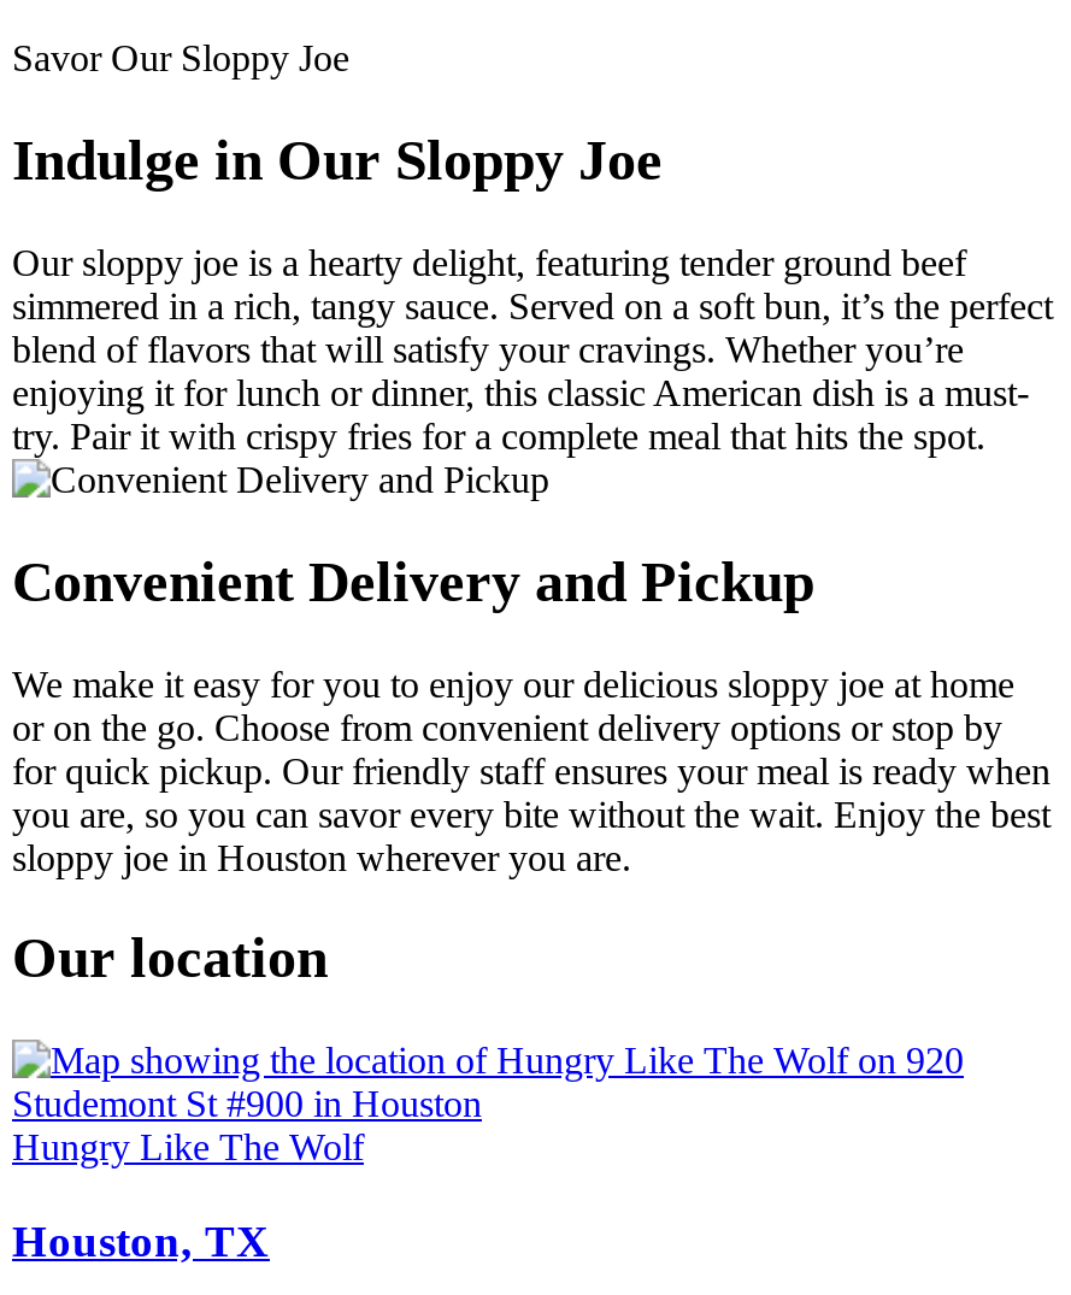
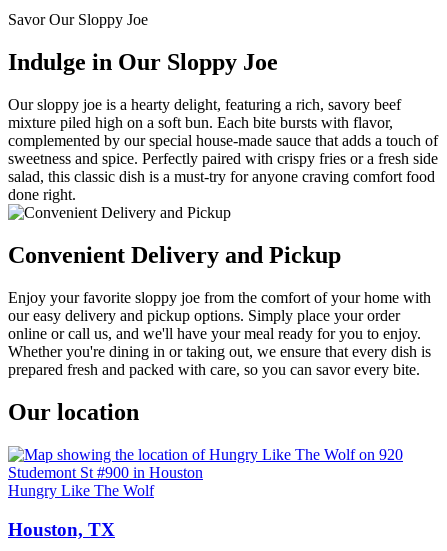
[12,242,1053,456] Our sloppy joe is a hearty delight, featuring tender ground beef | simmered in a rich, tangy sauce. Served on a soft bun, it’s the perfect | blend of flavors that will satisfy your cravings. Whether you’re | enjoying it for lunch or dinner, this classic American dish is a must- | try. Pair it with crispy fries for a complete meal that hits the spot. -> [8,96,438,203] Our sloppy joe is a hearty delight, featuring a rich, savory beef | mixture piled high on a soft bun. Each bite bursts with flavor, | complemented by our special house-made sauce that adds a touch of | sweetness and spice. Perfectly paired with crispy fries or a fresh side | salad, this classic dish is a must-try for anyone craving comfort food | done right.
[12,663,1051,877] We make it easy for you to enjoy our delicious sloppy joe at home | or on the go. Choose from convenient delivery options or stop by | for quick pickup. Our friendly staff ensures your meal is ready when | you are, so you can savor every bite without the wait. Enjoy the best | sloppy joe in Houston wherever you are. -> [8,289,431,378] Enjoy your favorite sloppy joe from the comfort of your home with | our easy delivery and pickup options. Simply place your order | online or call us, and we'll have your meal ready for you to enjoy. | Whether you're dining in or taking out, we ensure that every dish is | prepared fresh and packed with care, so you can savor every bite.

